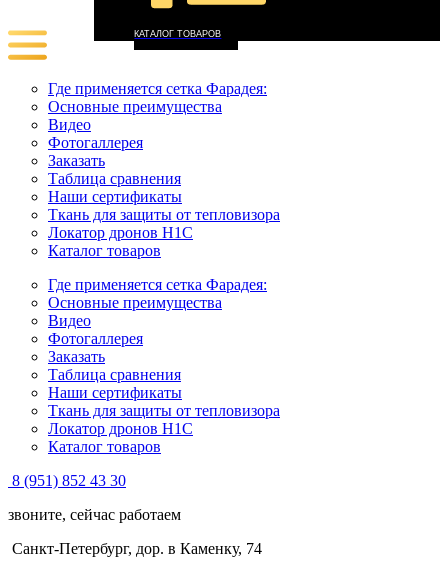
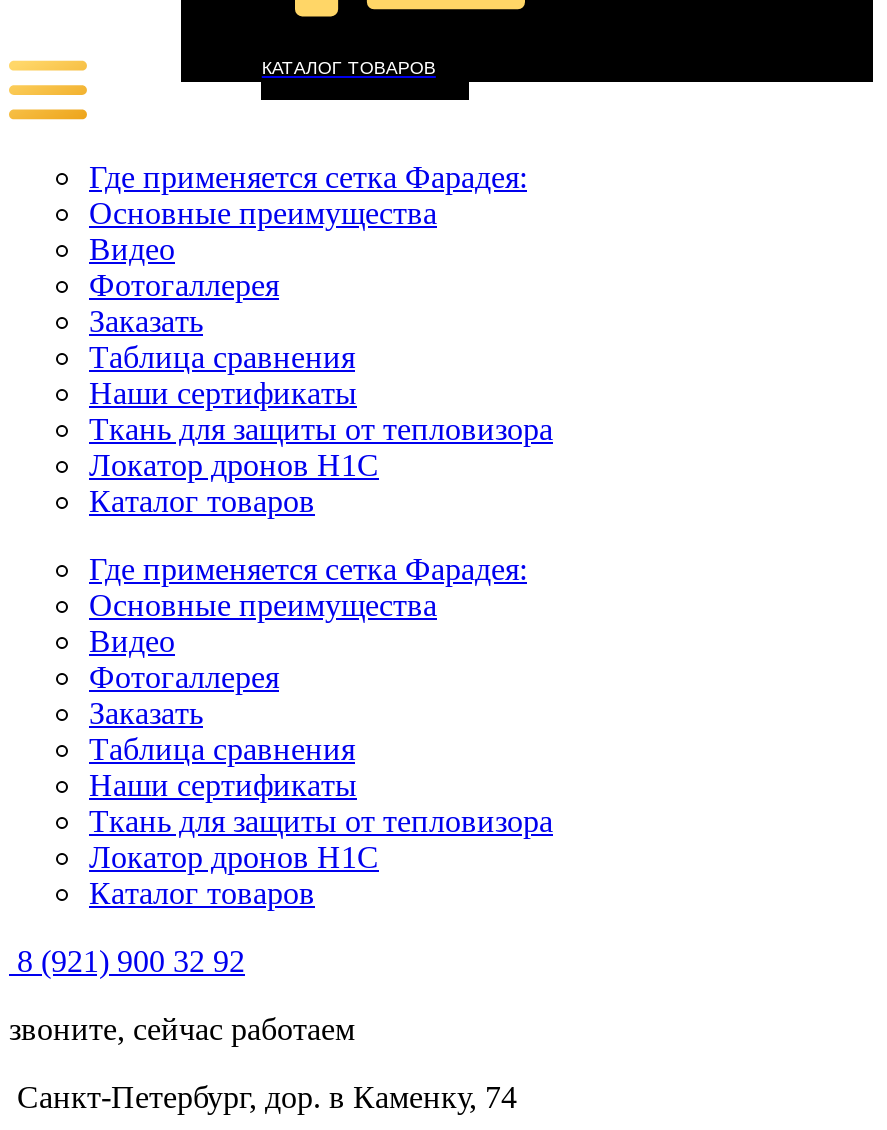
[8,472,126,489] 8 (951) 852 43 30 -> [9,944,245,978] 8 (921) 900 32 92

